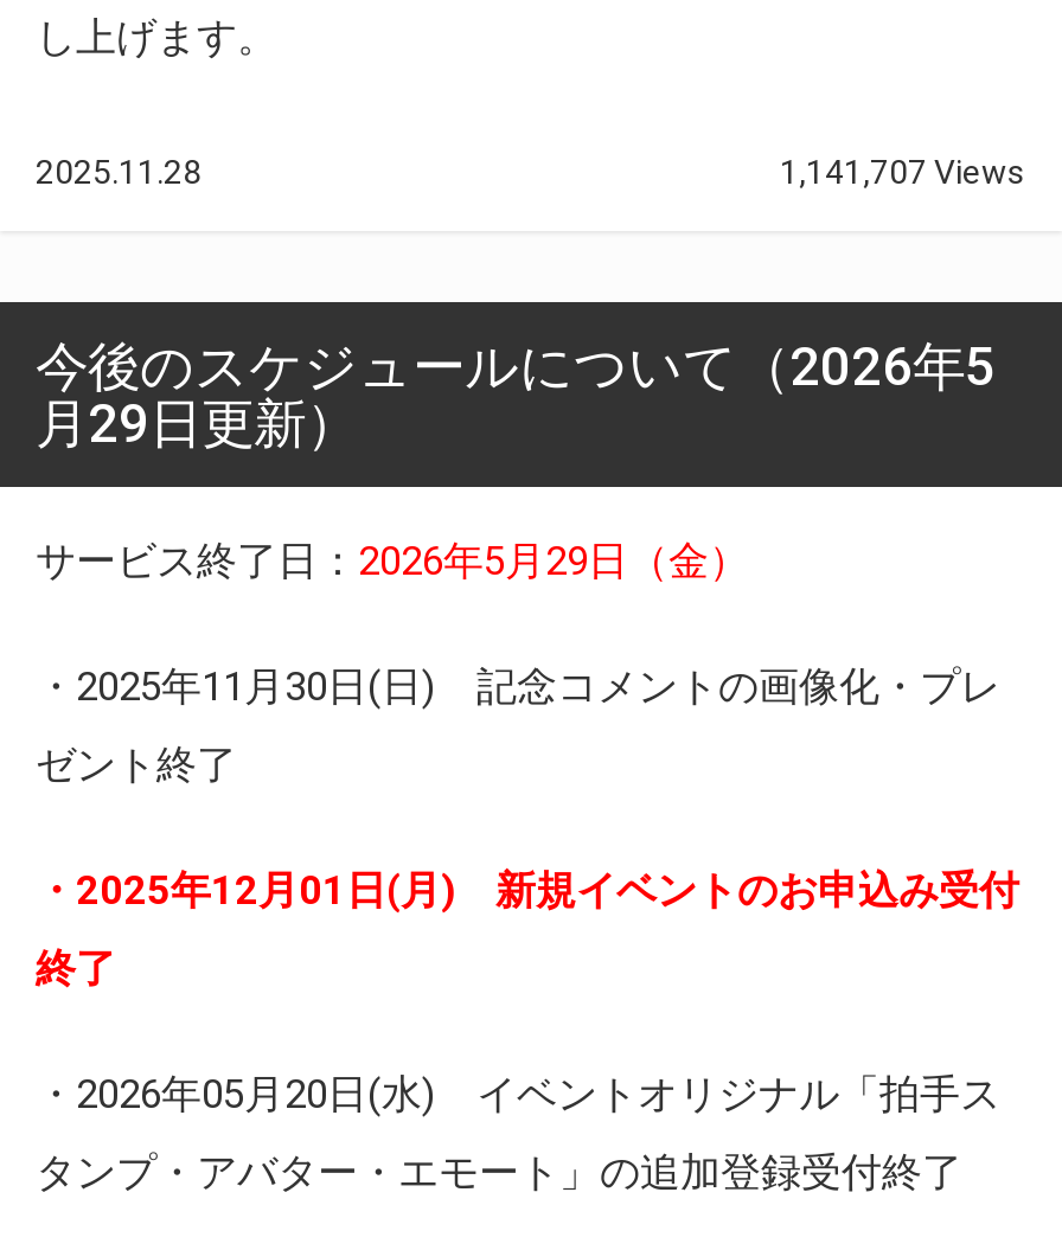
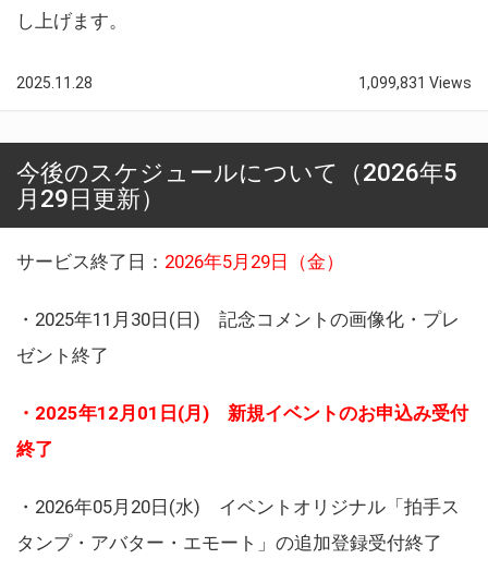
[780,152,1026,190] 1,141,707 Views -> [358,74,472,91] 1,099,831 Views

